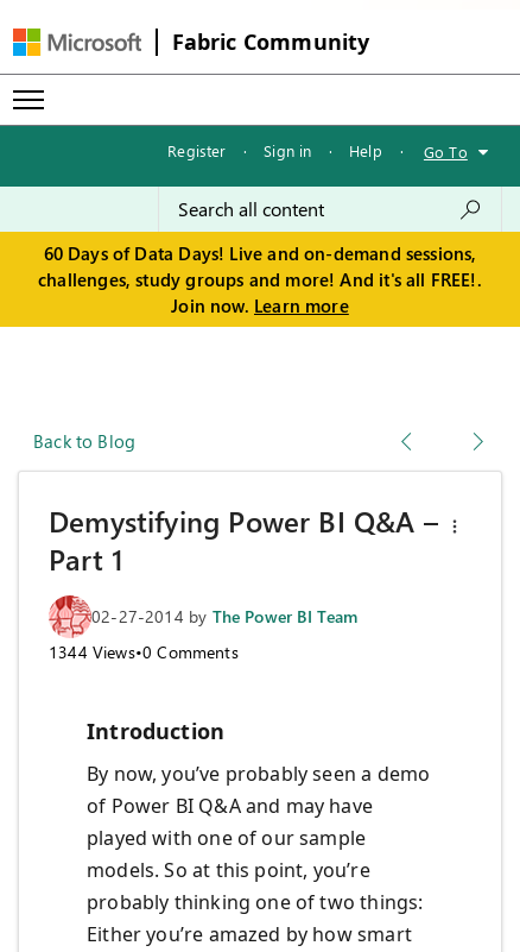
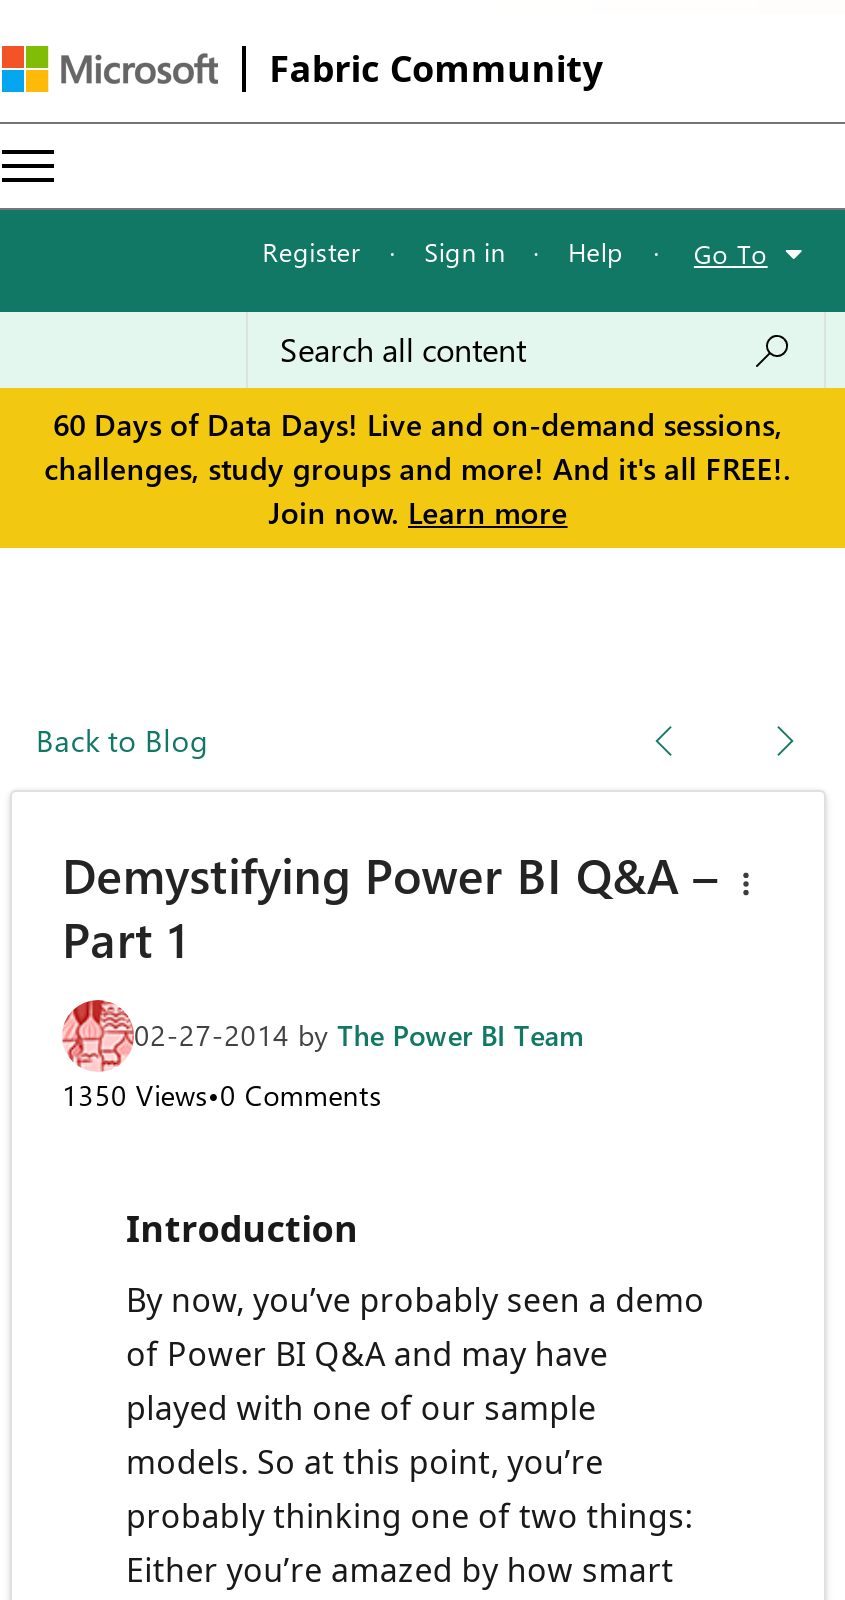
[49,641,238,664] 1344 Views•0 Comments -> [62,1077,382,1115] 1350 Views•0 Comments

